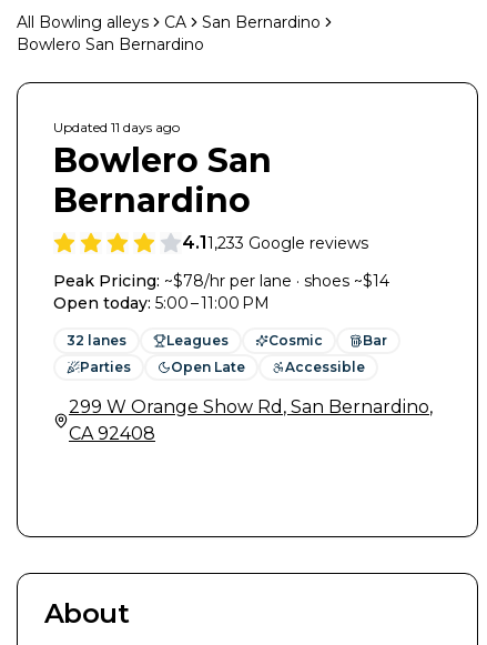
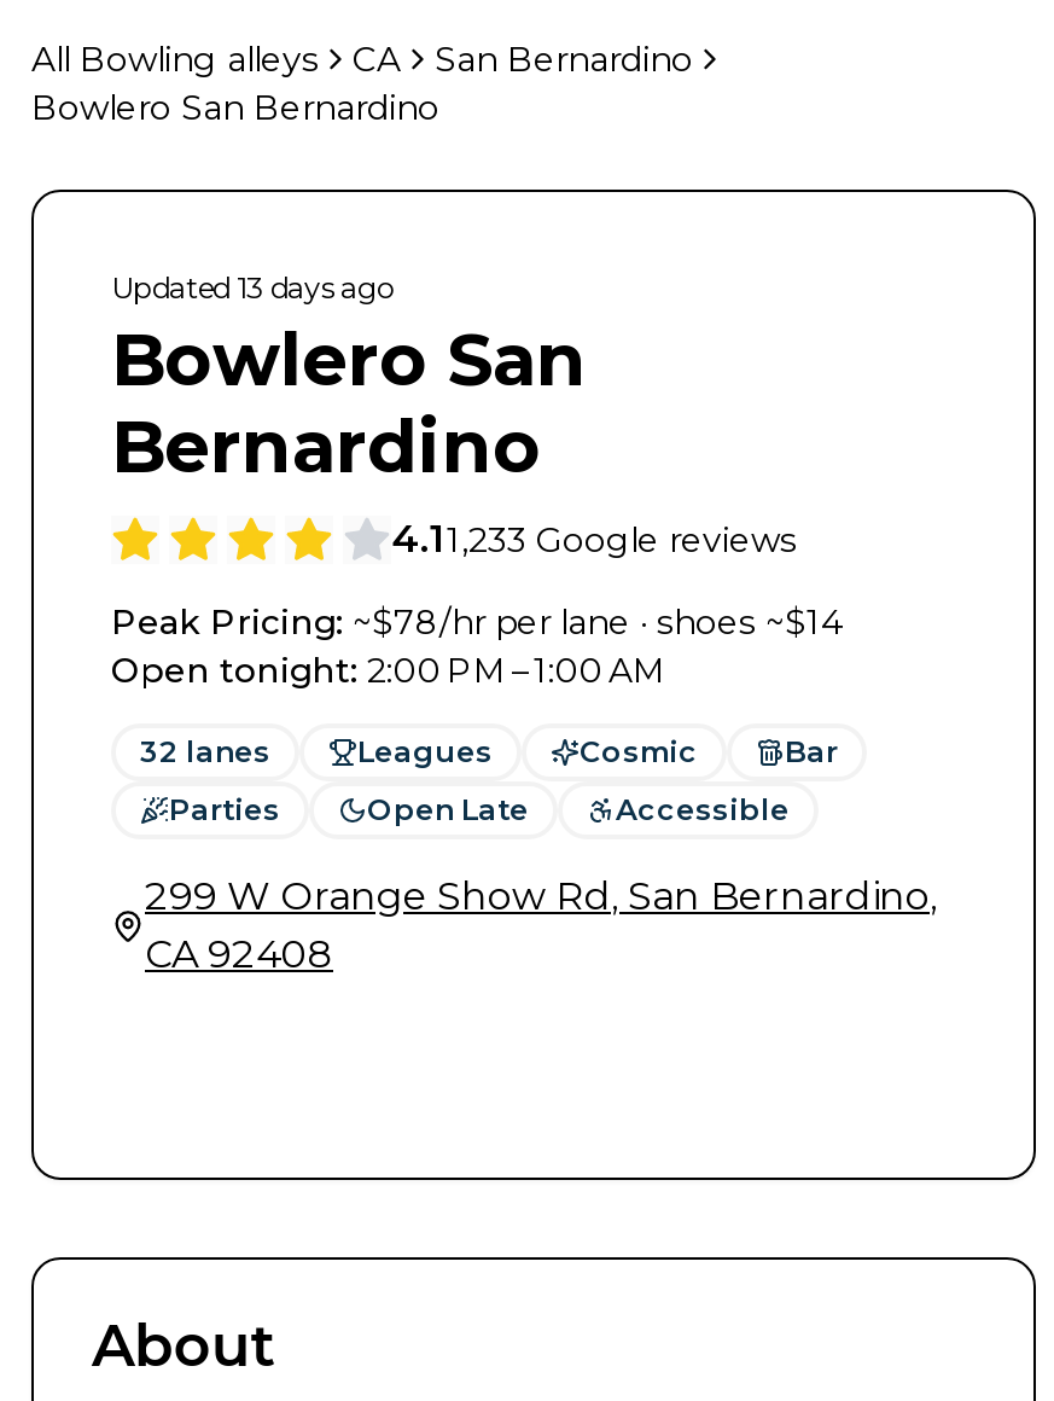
[53,119,180,135] Updated 11 days ago -> [111,269,394,306] Updated 13 days ago
[53,293,270,313] Open today: 5:00 – 11:00 PM -> [111,649,666,692] Open tonight: 2:00 PM – 1:00 AM

